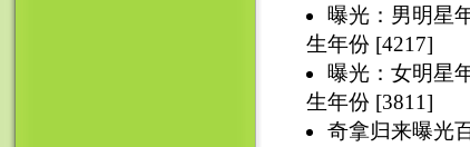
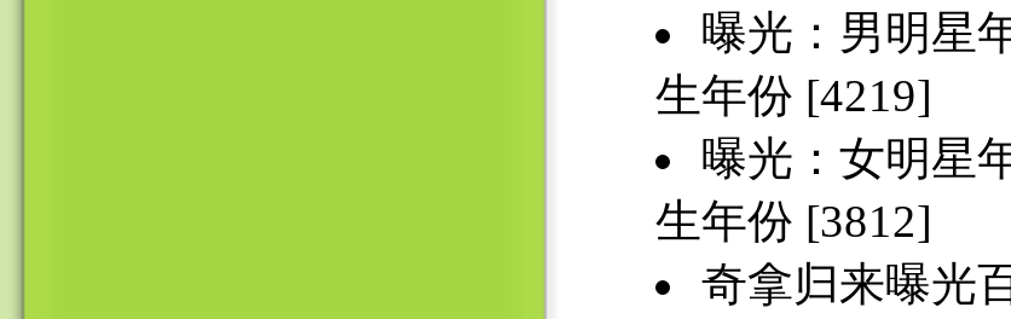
[306,32,433,56] 生年份 [4217] -> [655,70,931,121] 生年份 [4219]
[306,90,433,114] 生年份 [3811] -> [655,196,931,246] 生年份 [3812]

